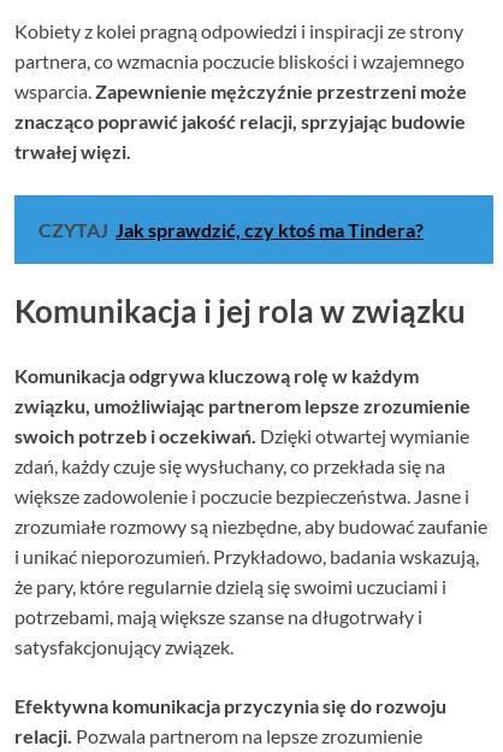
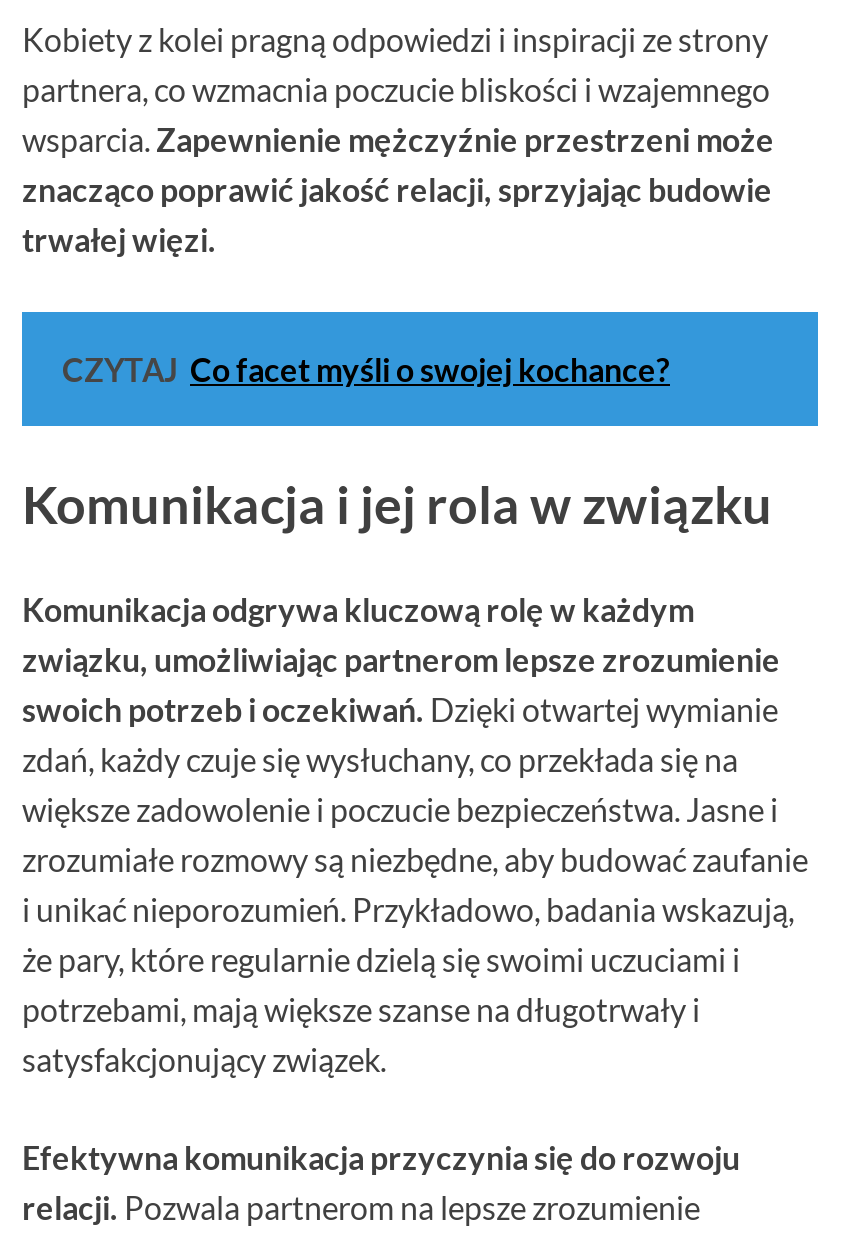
[39,218,424,241] CZYTAJ Jak sprawdzić, czy ktoś ma Tindera? -> [62,349,670,387] CZYTAJ Co facet myśli o swojej kochance?

